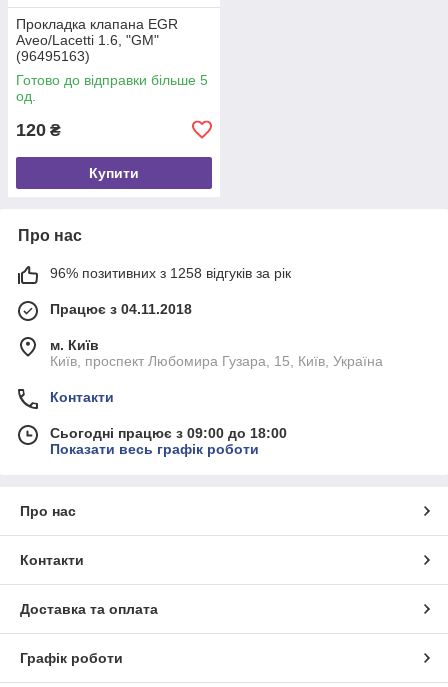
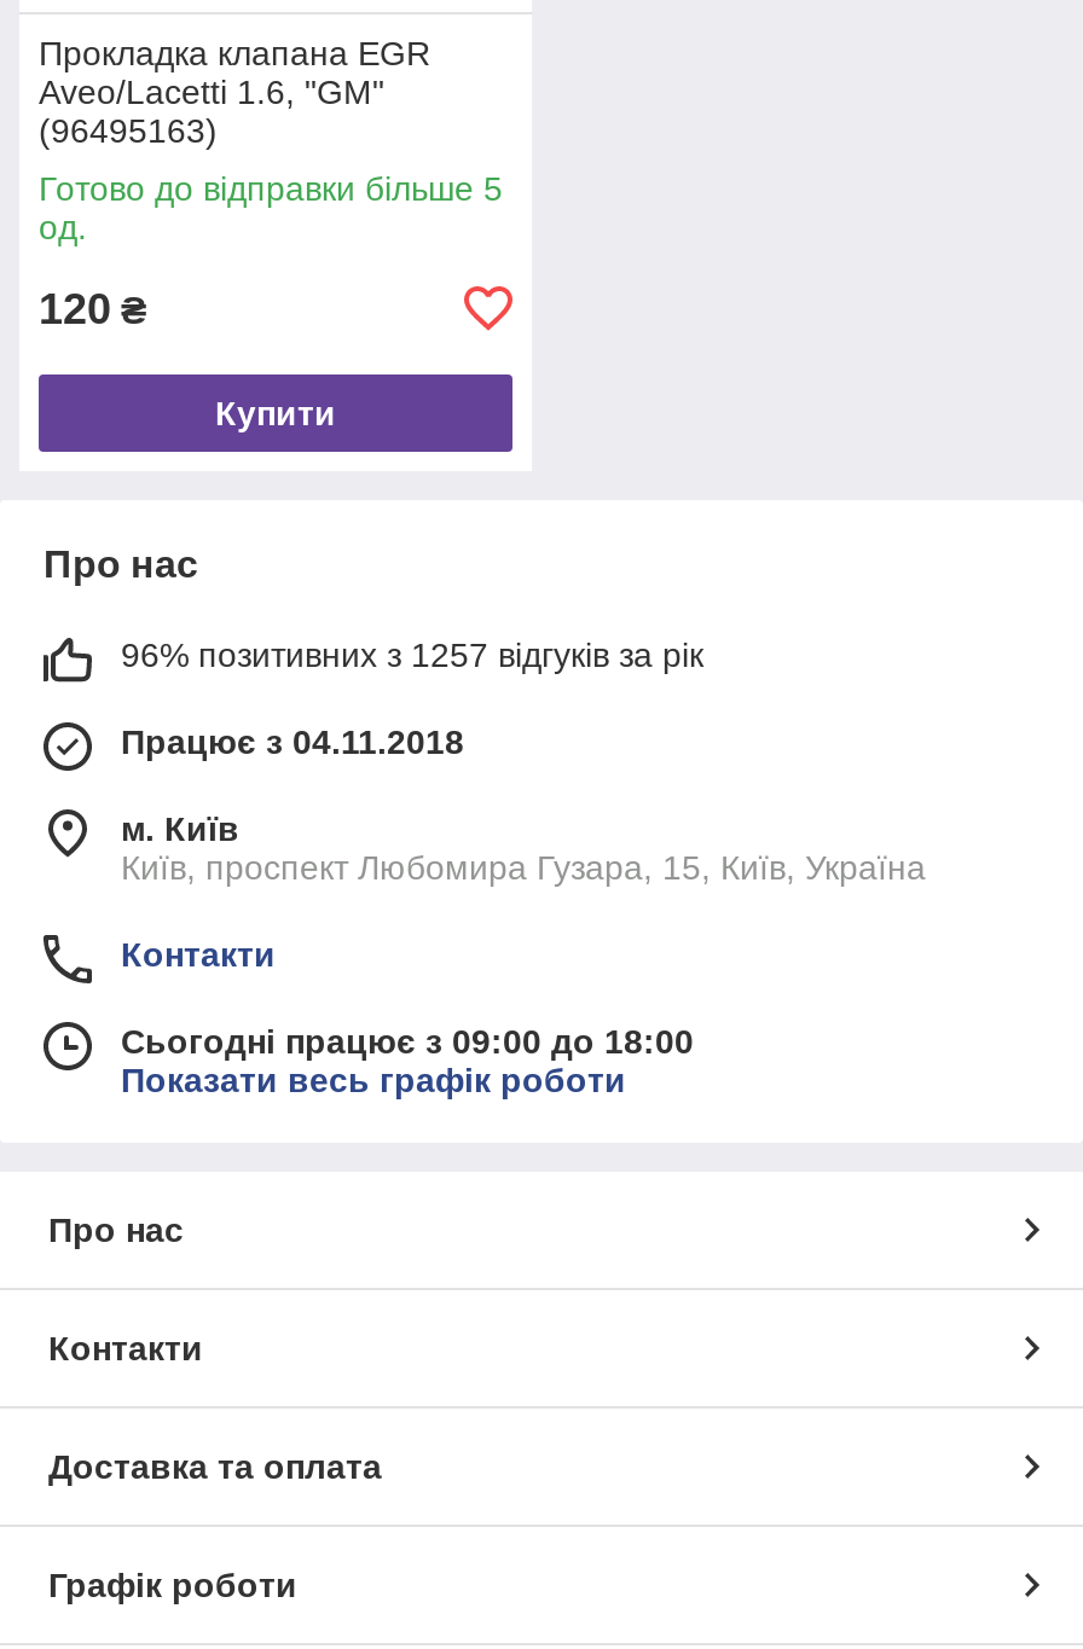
[50,265,291,281] 96% позитивних з 1258 відгуків за рік -> [121,635,703,674] 96% позитивних з 1257 відгуків за рік

